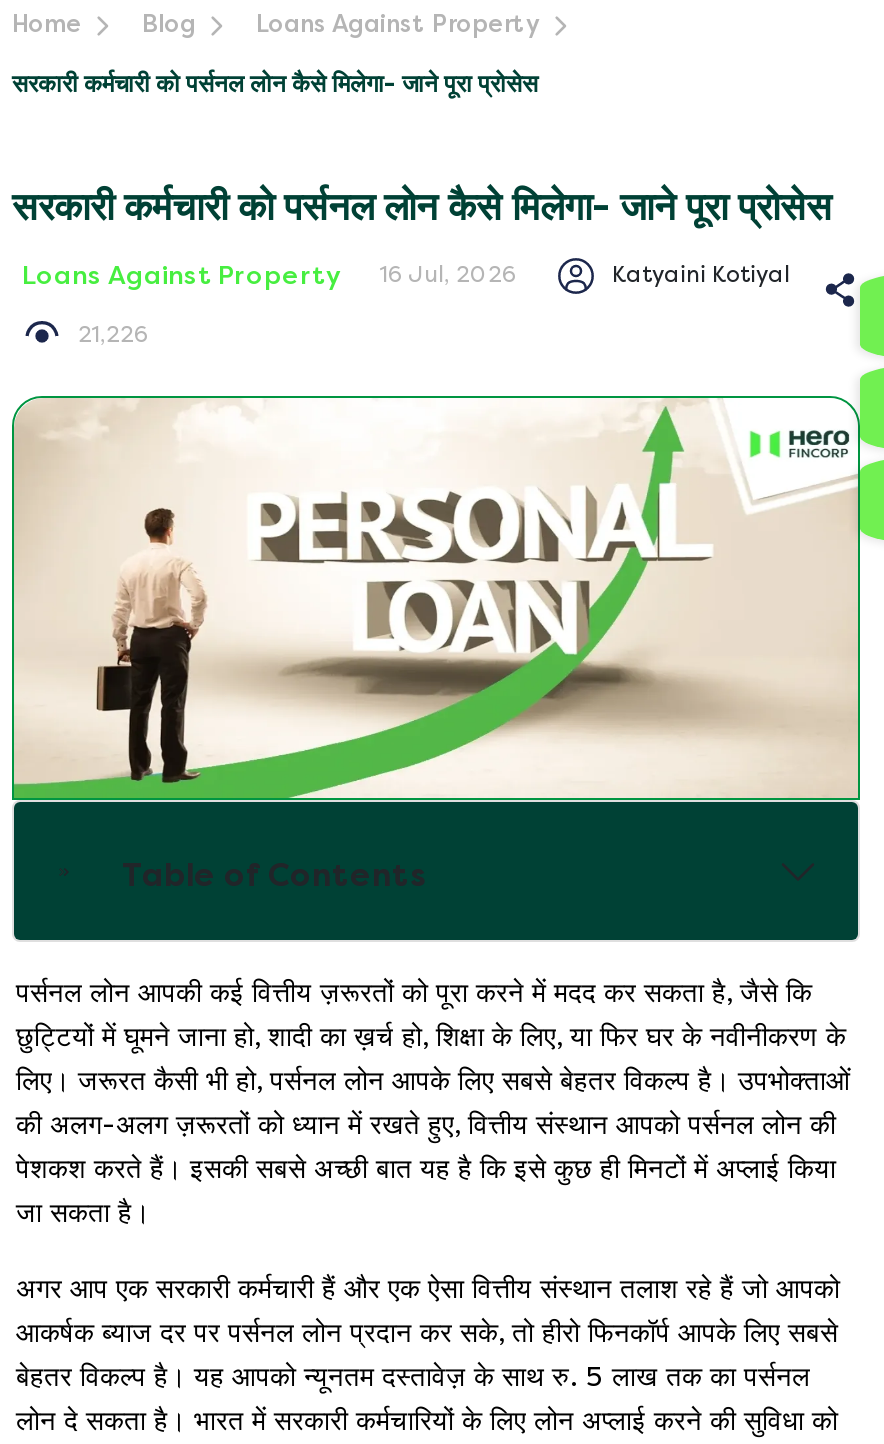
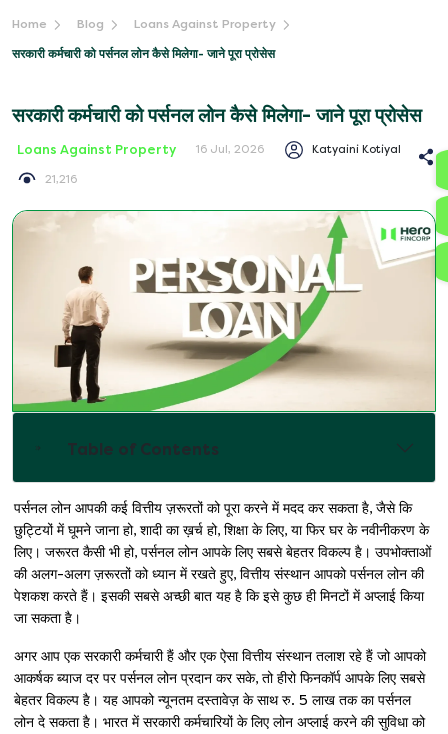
[78,322,148,348] 21,226 -> [45,173,77,186] 21,216

